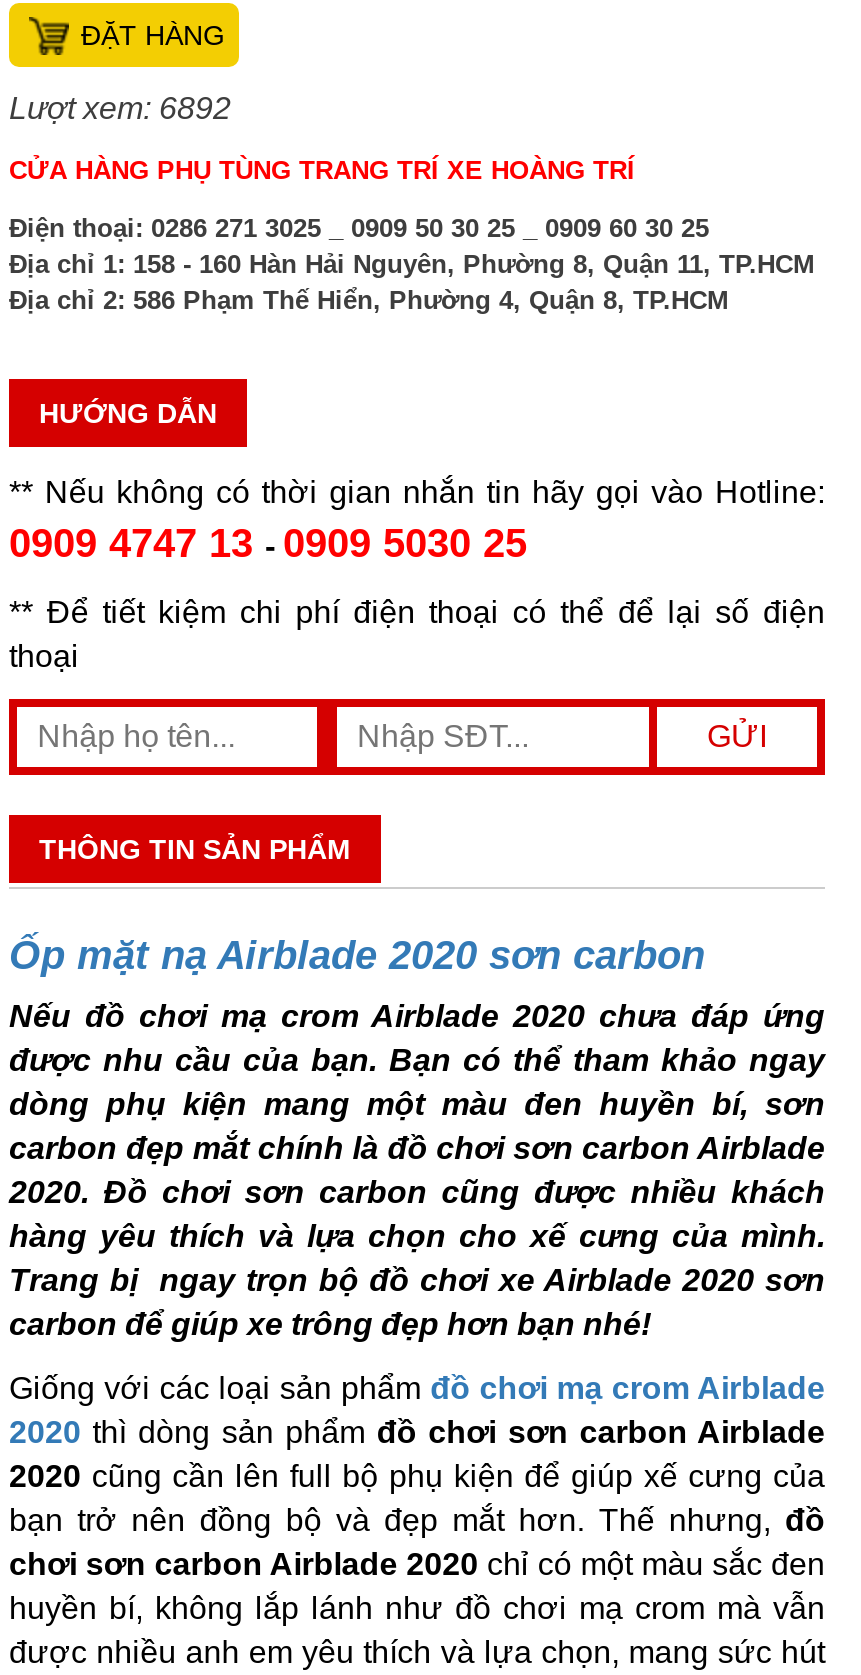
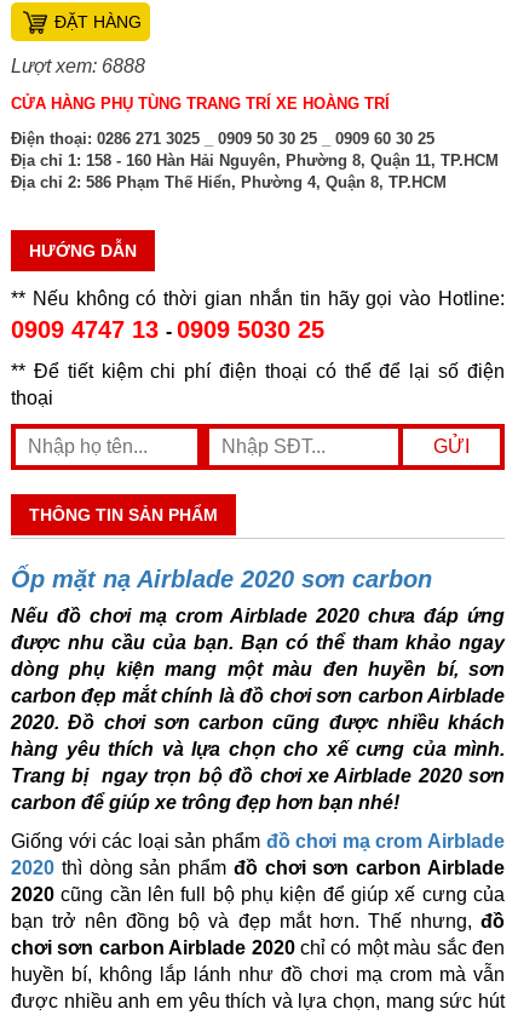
[9,91,231,125] Lượt xem: 6892 -> [11,56,145,76] Lượt xem: 6888

